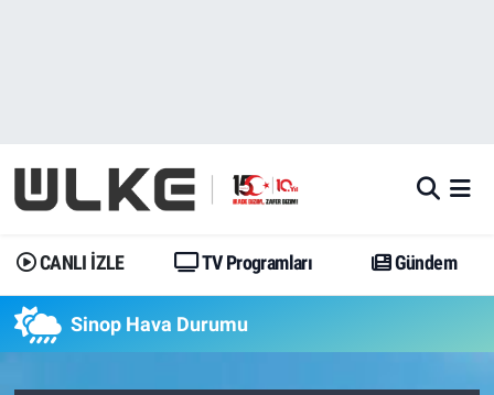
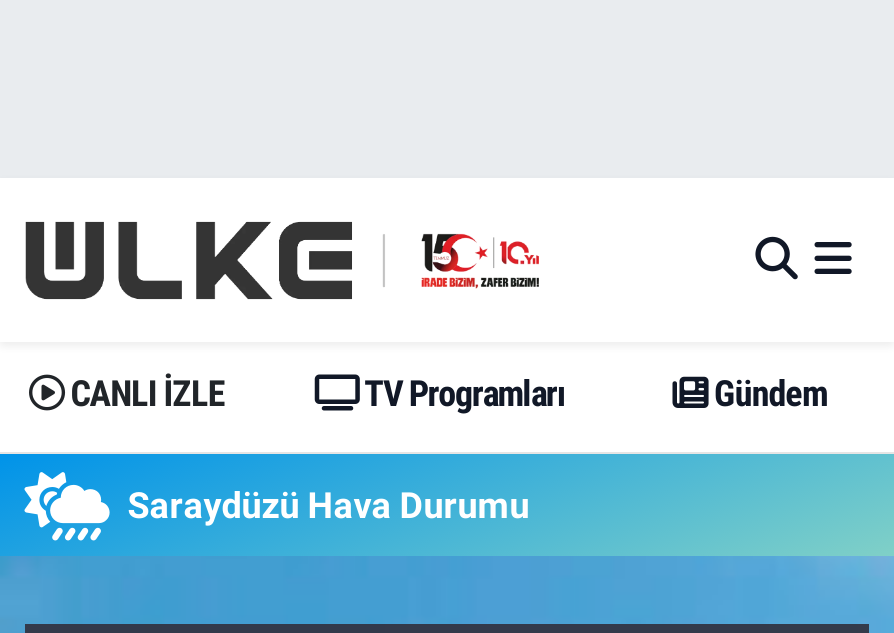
[71,313,248,336] Sinop Hava Durumu -> [127,485,529,527] Saraydüzü Hava Durumu

